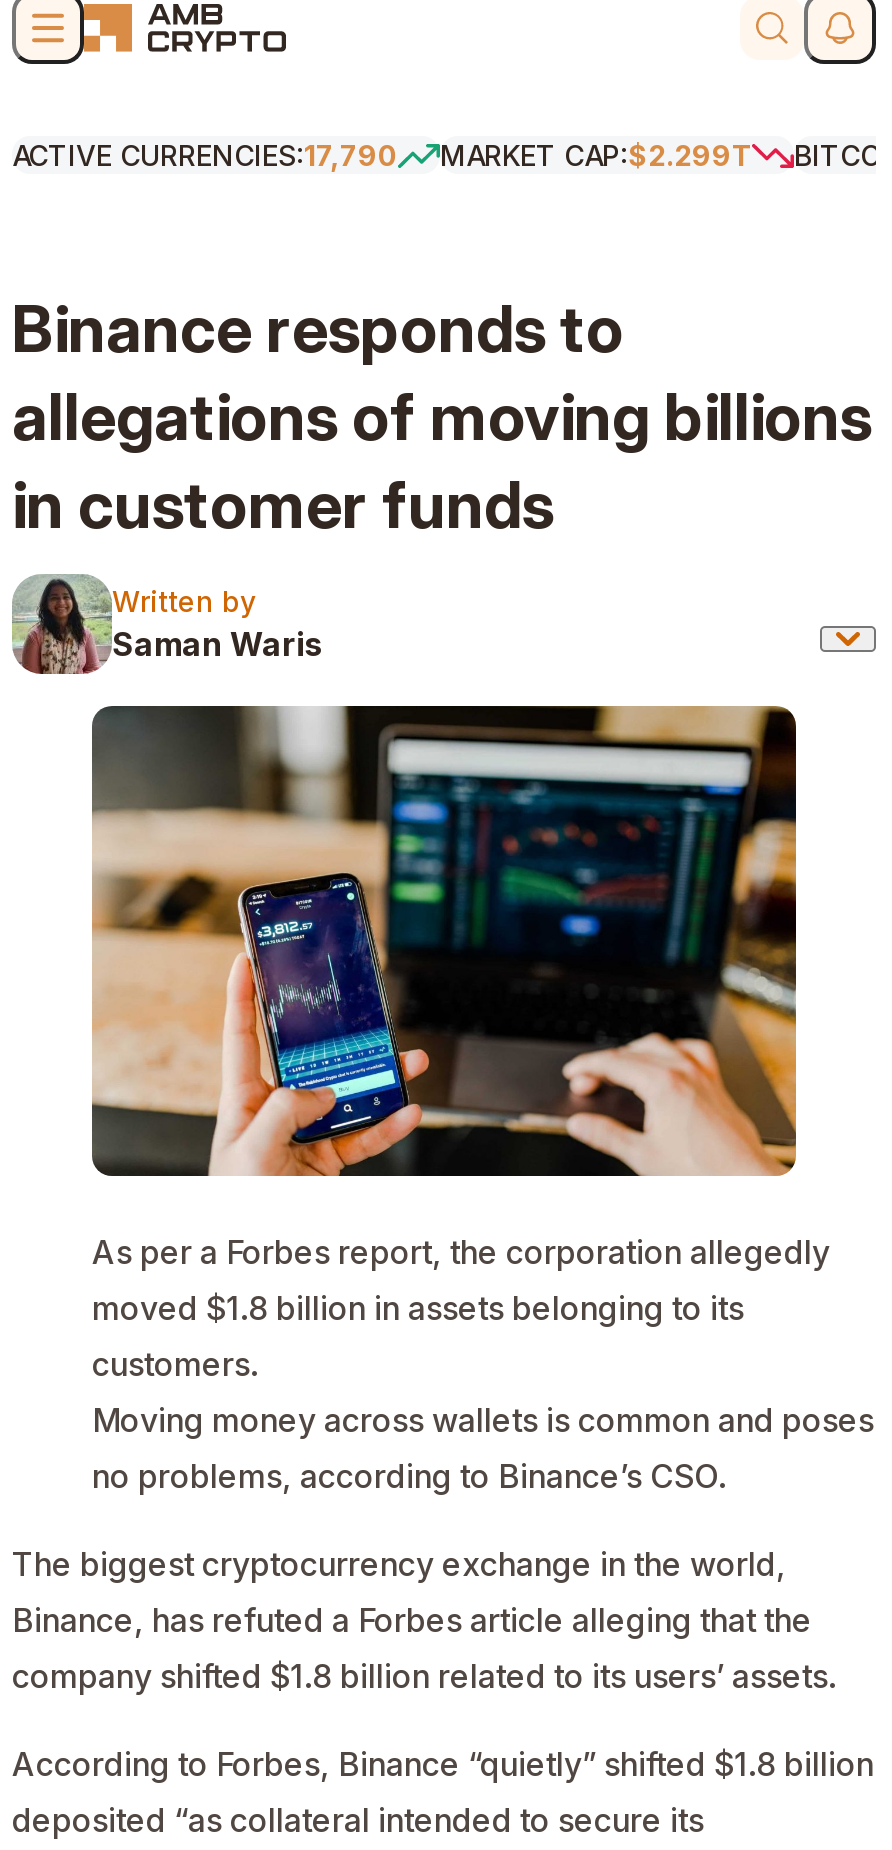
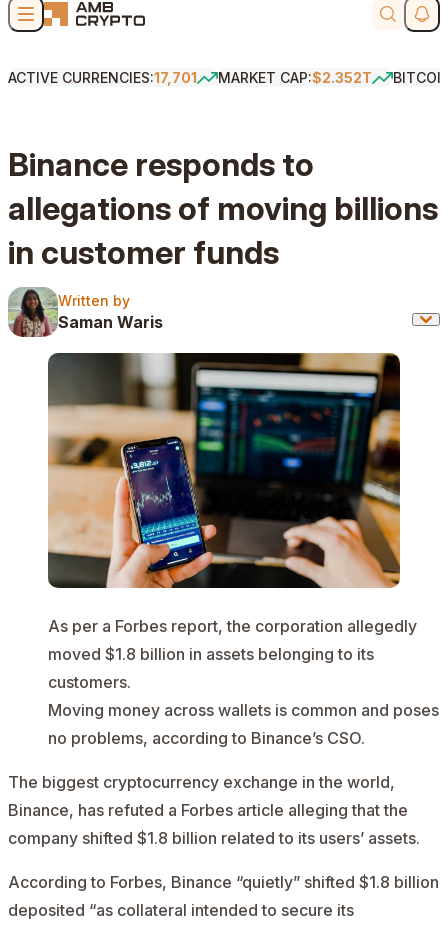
[12,138,398,172] ACTIVE CURRENCIES:17,790 -> [8,69,197,86] ACTIVE CURRENCIES:17,701
[440,138,752,172] MARKET CAP:$2.299T -> [218,69,372,86] MARKET CAP:$2.352T

